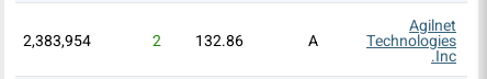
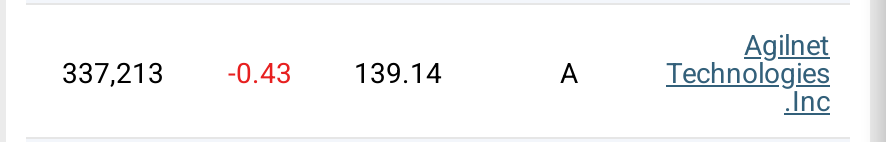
[23,30,91,53] 2,383,954 -> [62,53,164,95] 337,213
[152,30,161,53] 2 -> [228,53,292,95] -0.43
[195,30,243,53] 132.86 -> [354,53,442,95] 139.14

